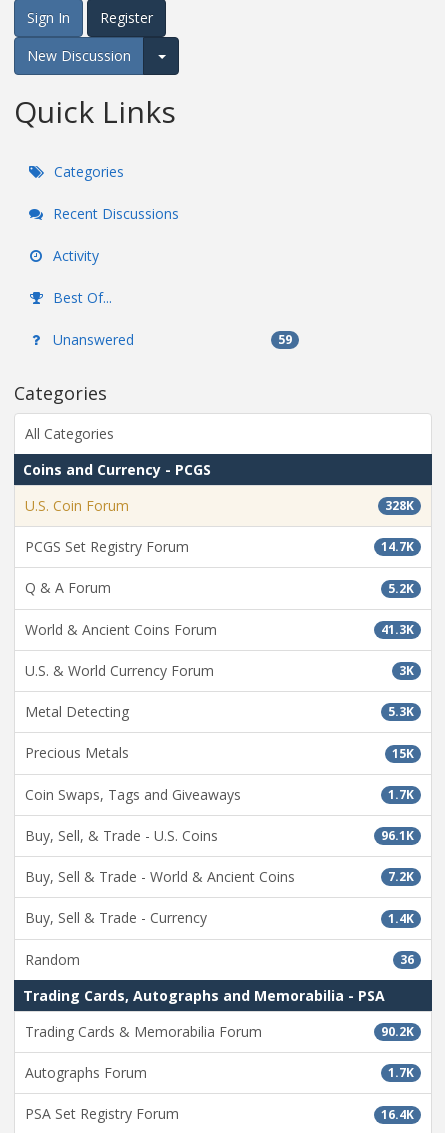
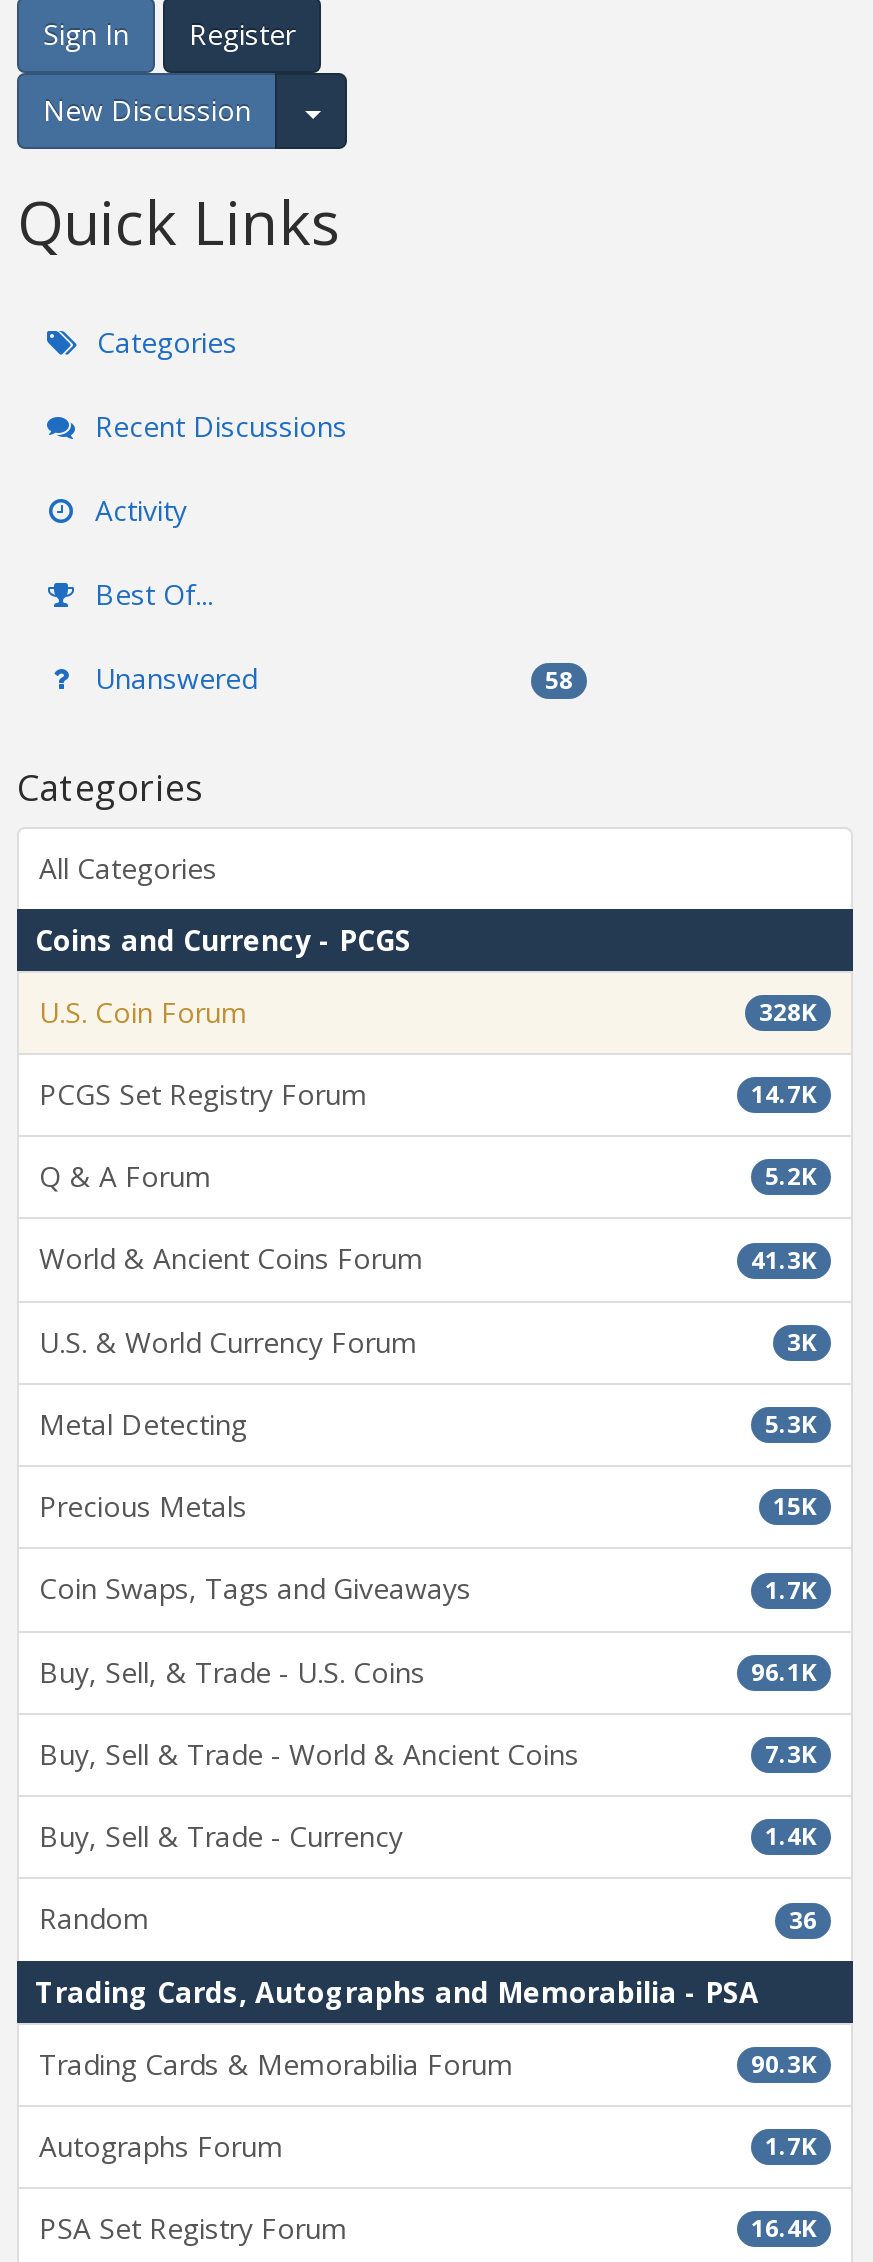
[278,331,292,348] 59 -> [545,662,573,696] 58
[388,868,414,885] 7.2K -> [765,1737,817,1771] 7.3K
[381,1023,414,1040] 90.2K -> [751,2046,817,2080] 90.3K

